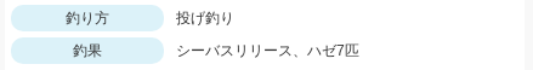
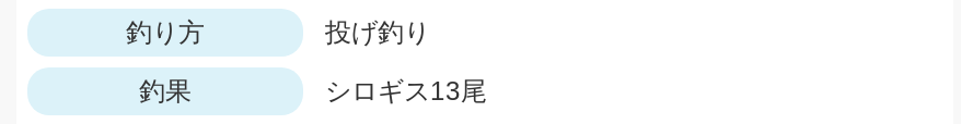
[176,42,359,59] シーバスリリース、ハゼ7匹 -> [325,76,487,107] シロギス13尾

